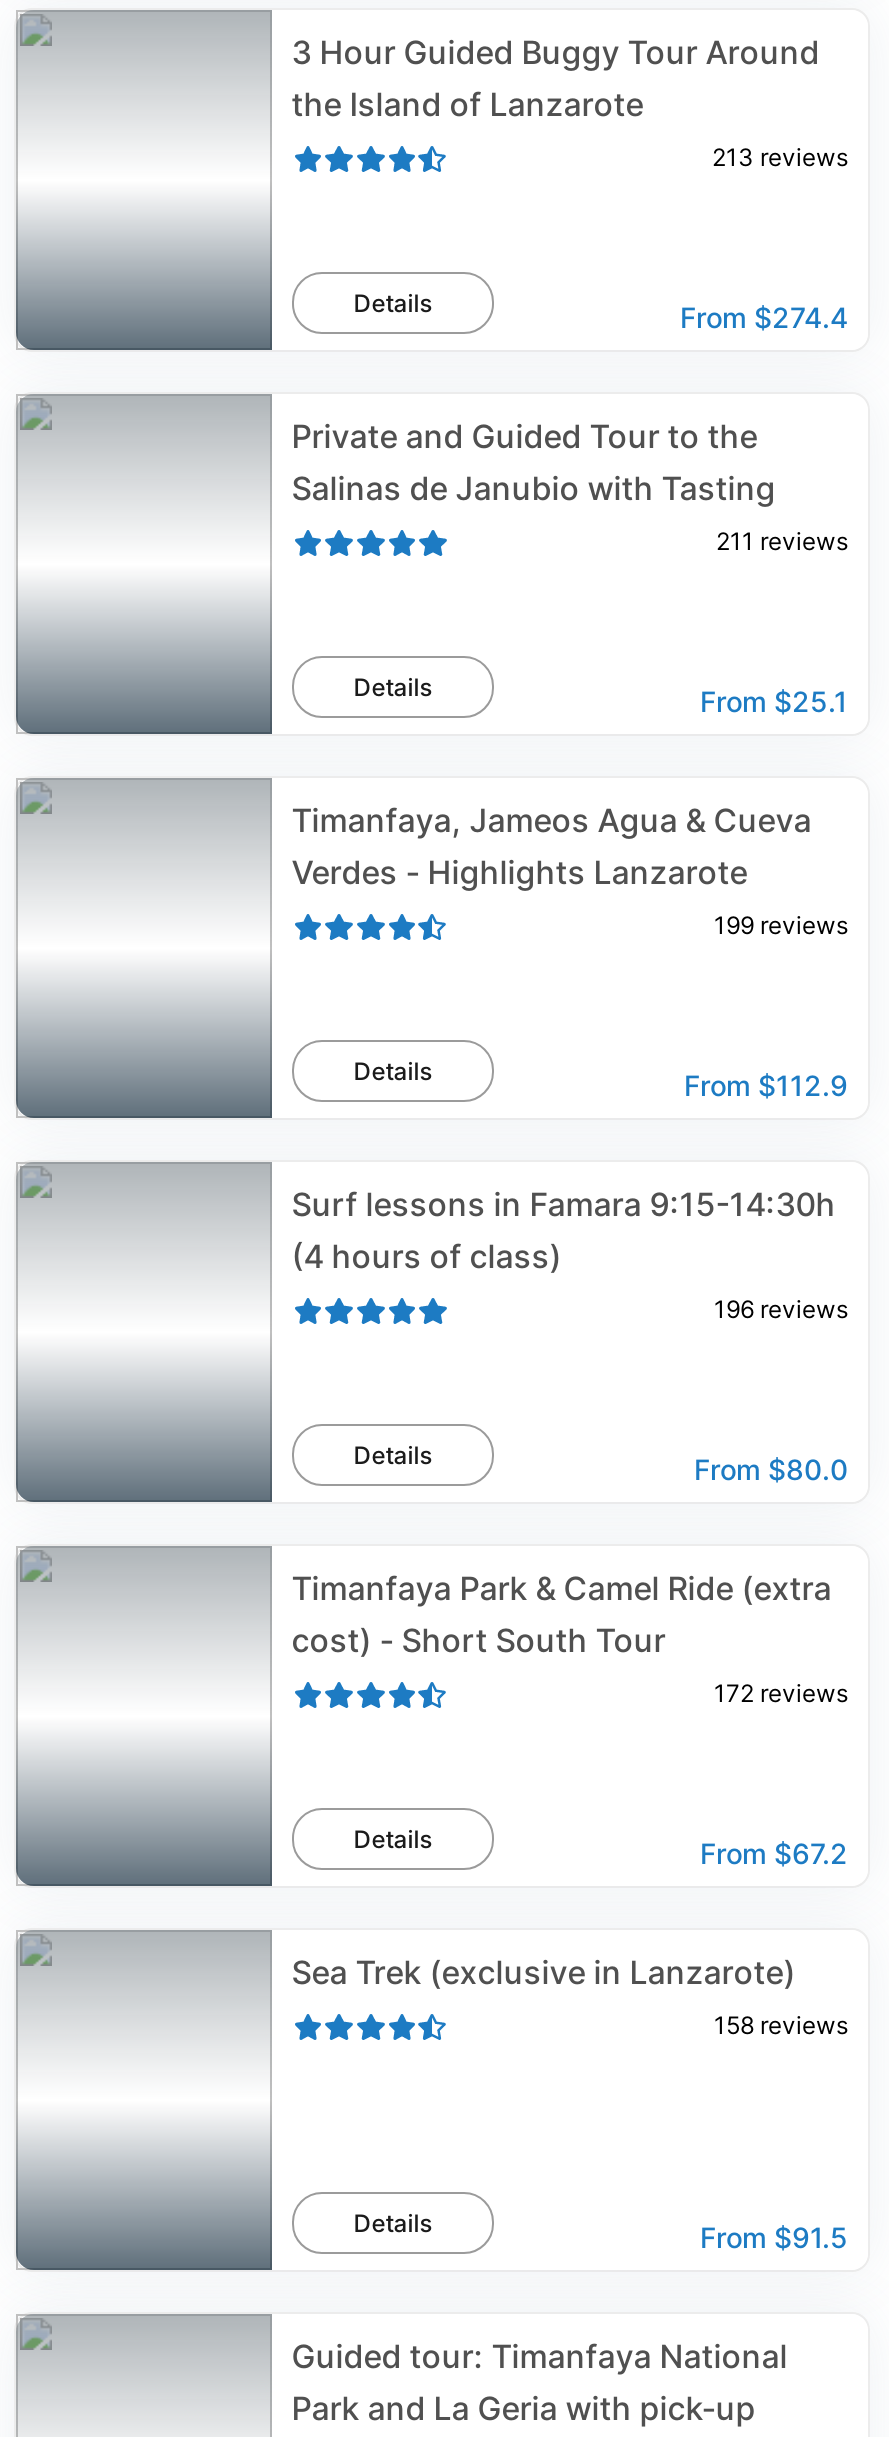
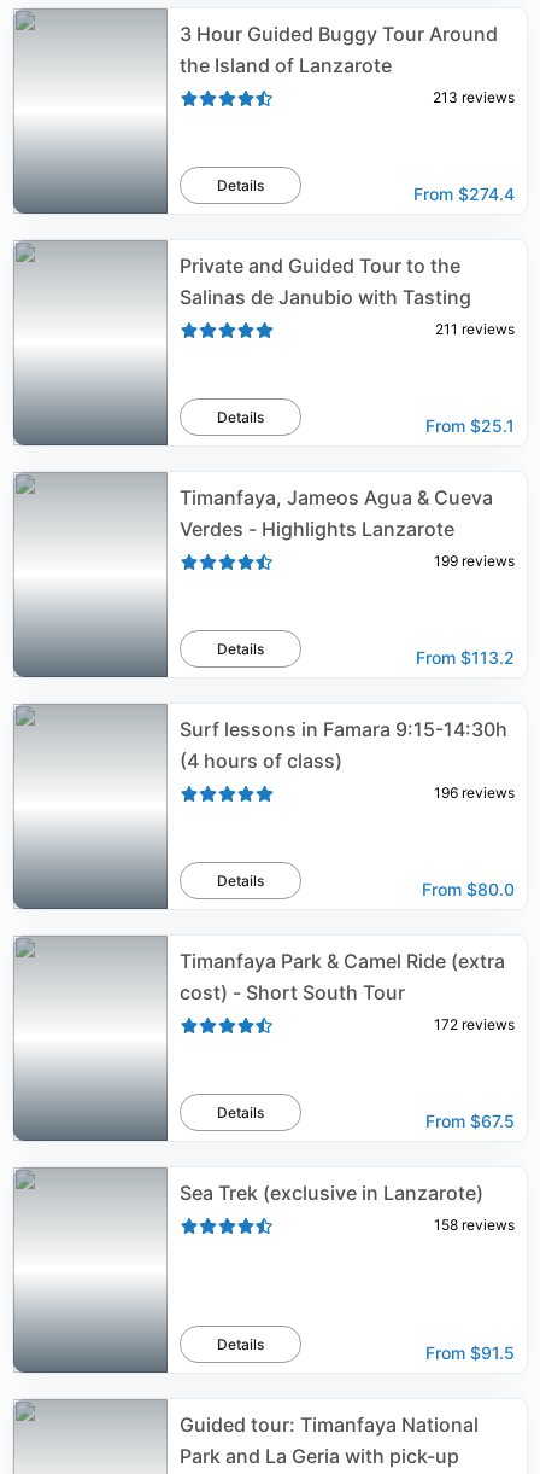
[684,1068,848,1102] From $112.9 -> [416,647,515,668] From $113.2
[700,1836,848,1870] From $67.2 -> [425,1111,515,1131] From $67.5

